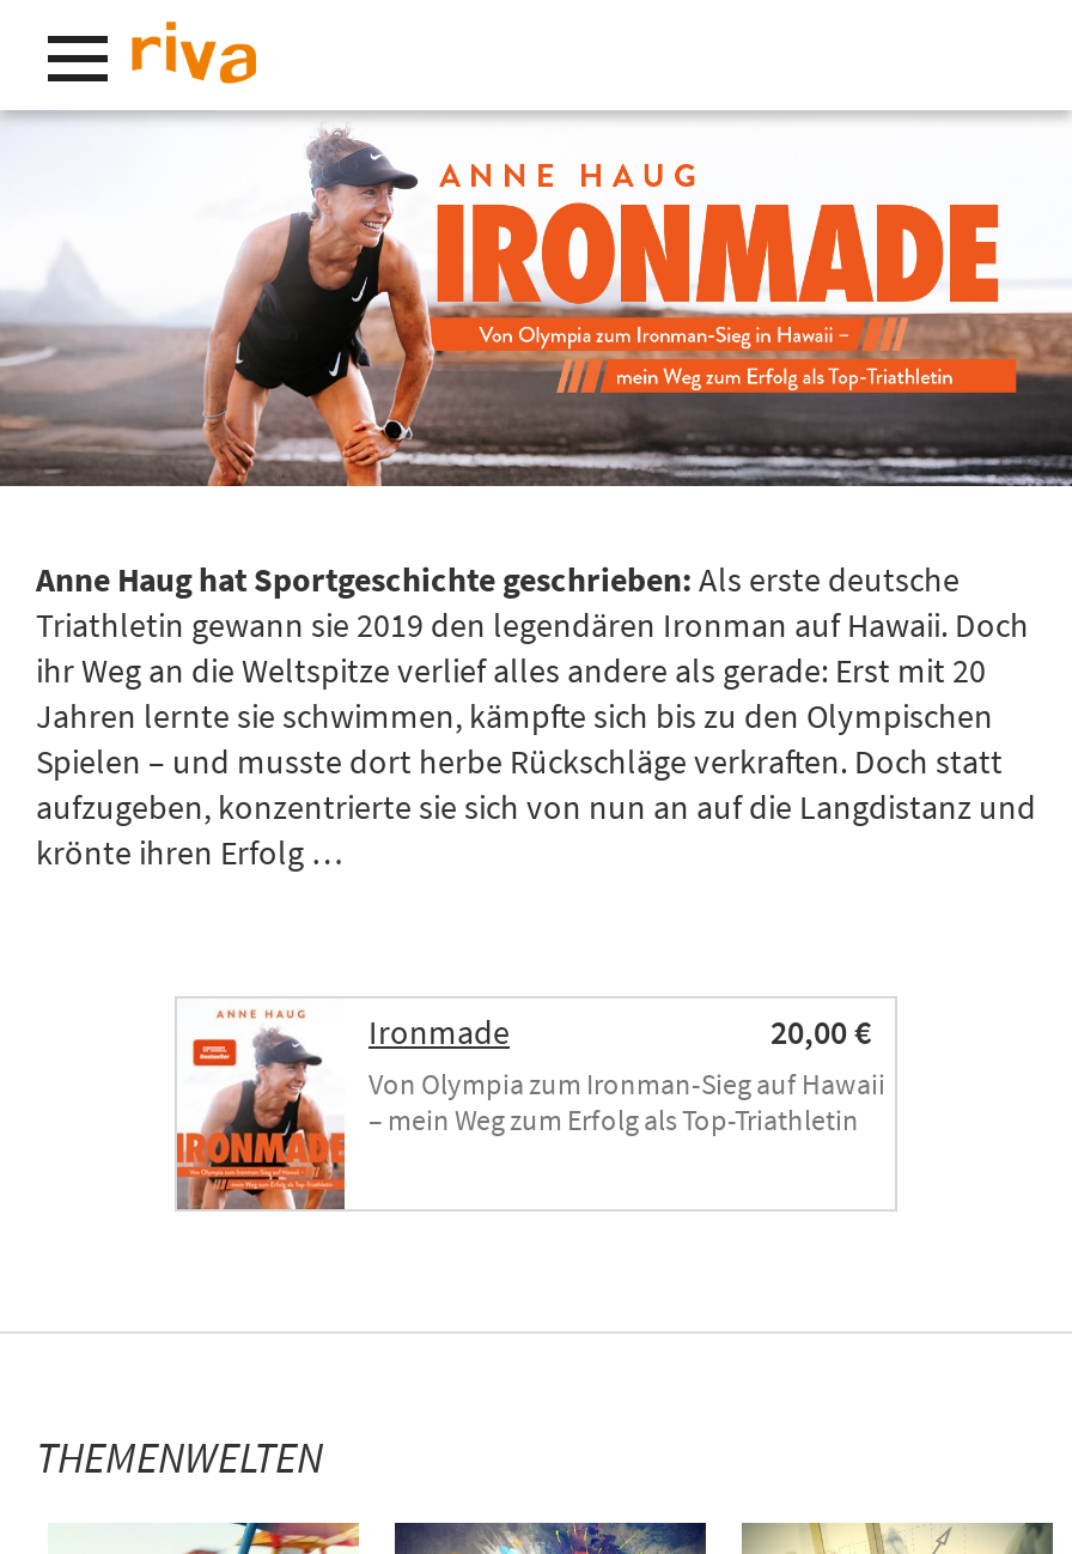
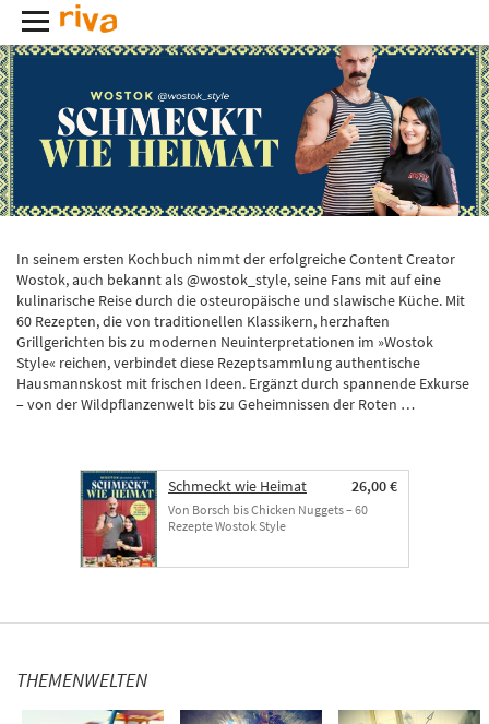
[7,113,1065,873] [image] | Anne Haug hat Sportgeschichte geschrieben: Als erste deutsche | Triathletin gewann sie 2019 den legendären Ironman auf Hawaii. Doch | ihr Weg an die Weltspitze verlief alles andere als gerade: Erst mit 20 | Jahren lernte sie schwimmen, kämpfte sich bis zu den Olympischen | Spielen – und musste dort herbe Rückschläge verkraften. Doch statt | aufzugeben, konzentrierte sie sich von nun an auf die Langdistanz und | krönte ihren Erfolg … -> [3,45,486,414] [image] | In seinem ersten Kochbuch nimmt der erfolgreiche Content Creator | Wostok, auch bekannt als @wostok_style, seine Fans mit auf eine | kulinarische Reise durch die osteuropäische und slawische Küche. Mit | 60 Rezepten, die von traditionellen Klassikern, herzhaften | Grillgerichten bis zu modernen Neuinterpretationen im »Wostok | Style« reichen, verbindet diese Rezeptsammlung authentische | Hausmannskost mit frischen Ideen. Ergänzt durch spannende Exkurse | – von der Wildpflanzenwelt bis zu Geheimnissen der Roten …
[175,1008,885,1212] [image] | Ironmade | 20,00 € | Von Olympia zum Ironman-Sieg auf Hawaii | – mein Weg zum Erfolg als Top-Triathletin -> [80,470,397,568] [image] | Schmeckt wie Heimat | 26,00 € | Von Borsch bis Chicken Nuggets – 60 | Rezepte Wostok Style

